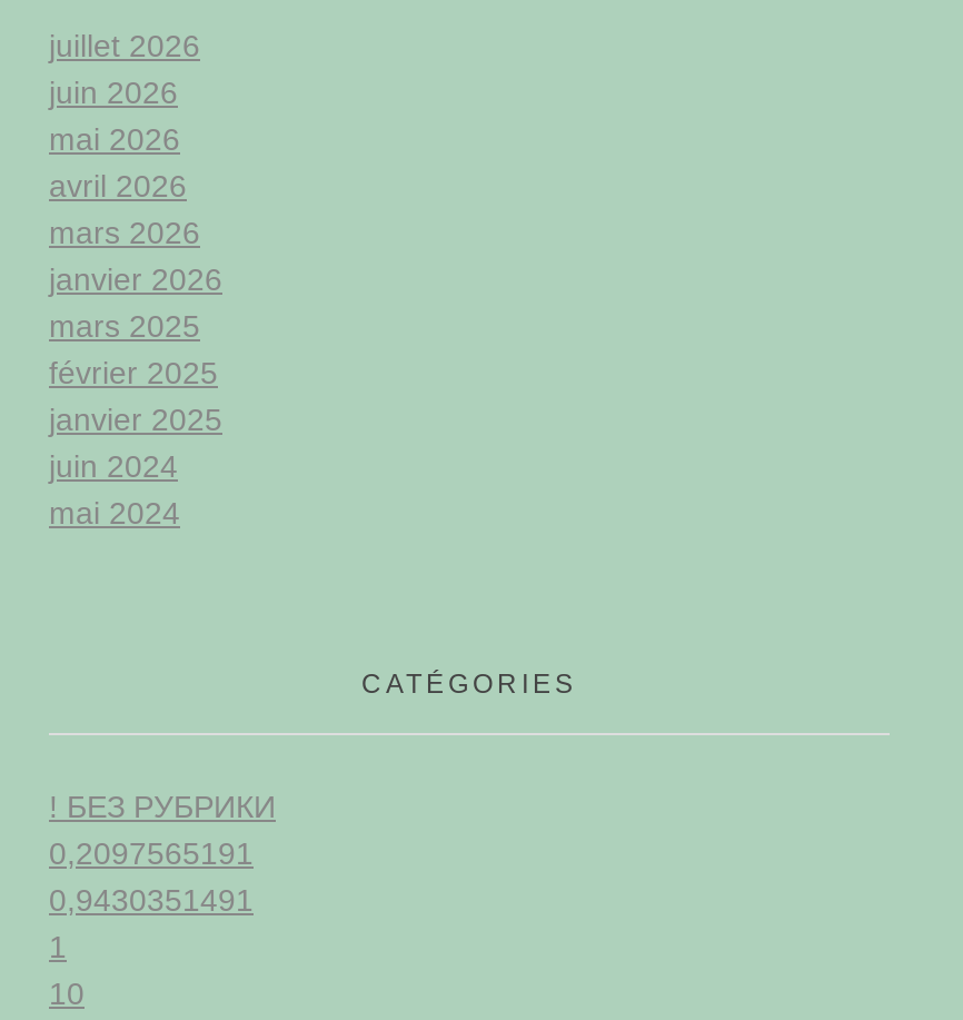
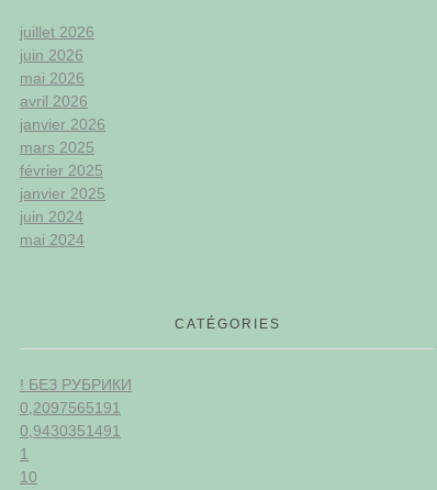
[49,215,200,251] mars 2026 -> none

